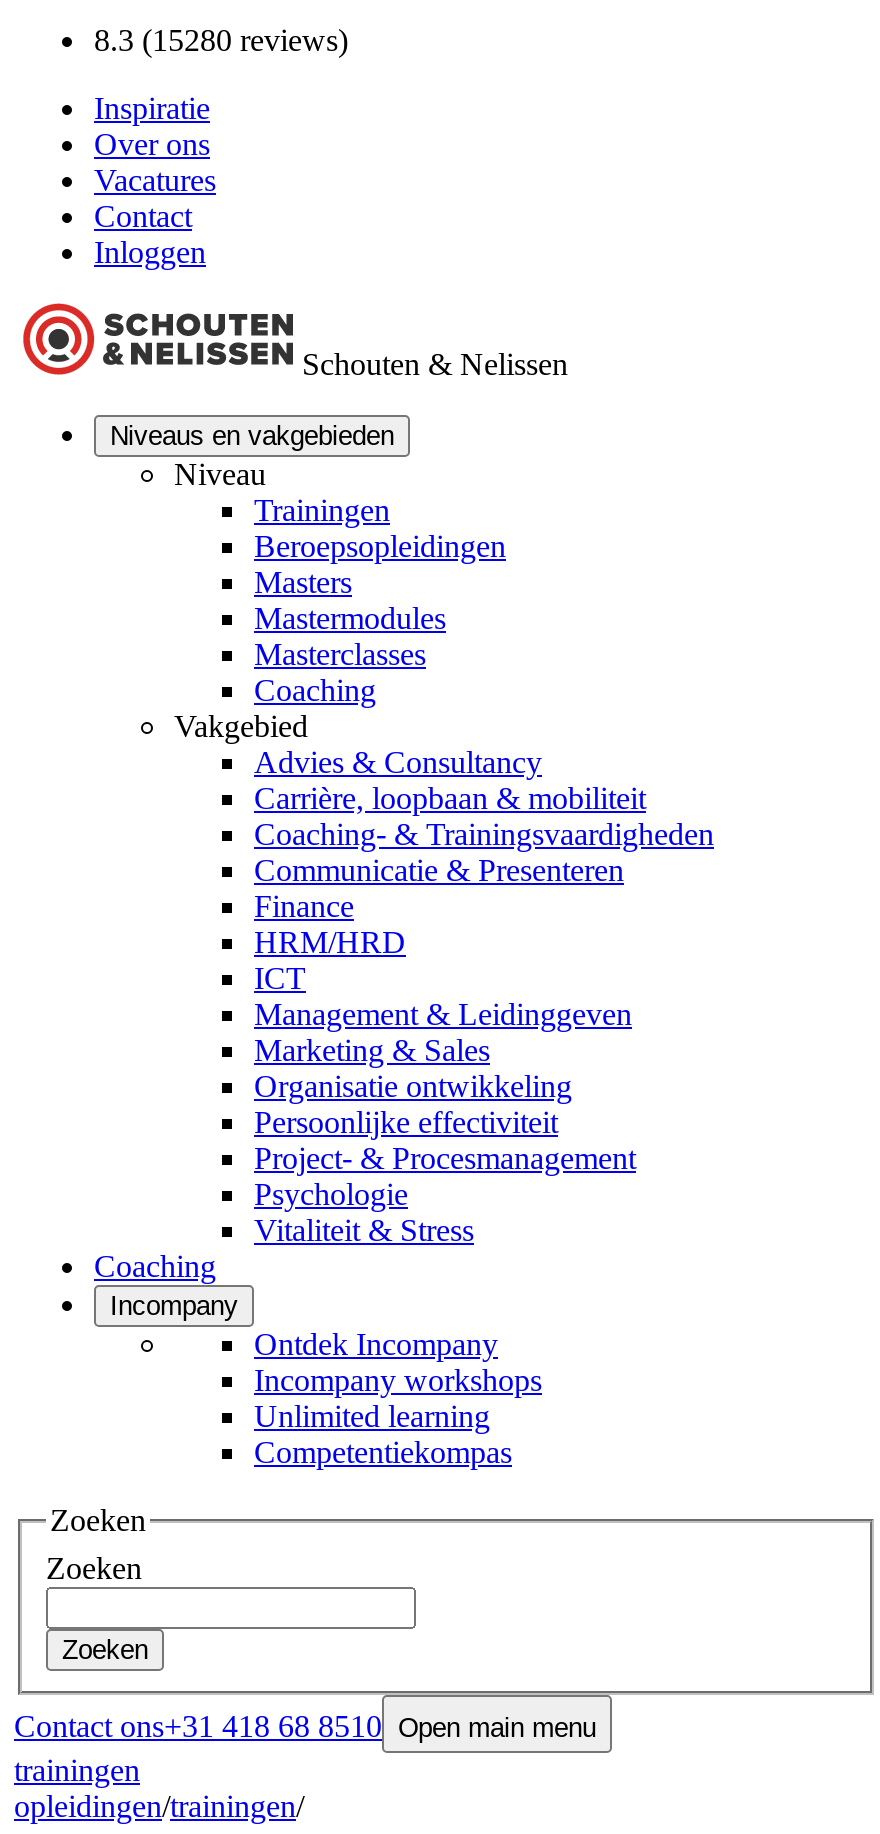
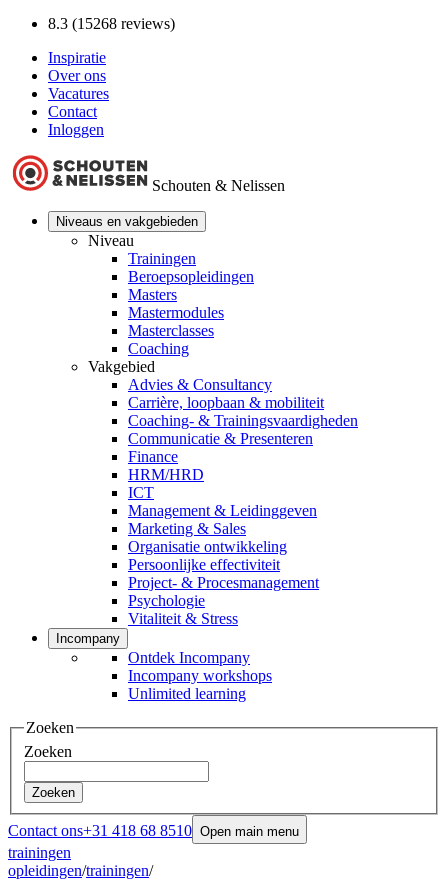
[94,23,348,57] 8.3 (15280 reviews) -> [48,15,175,32] 8.3 (15268 reviews)
[94,1249,216,1283] Coaching -> none
[254,1435,512,1469] Competentiekompas -> none

